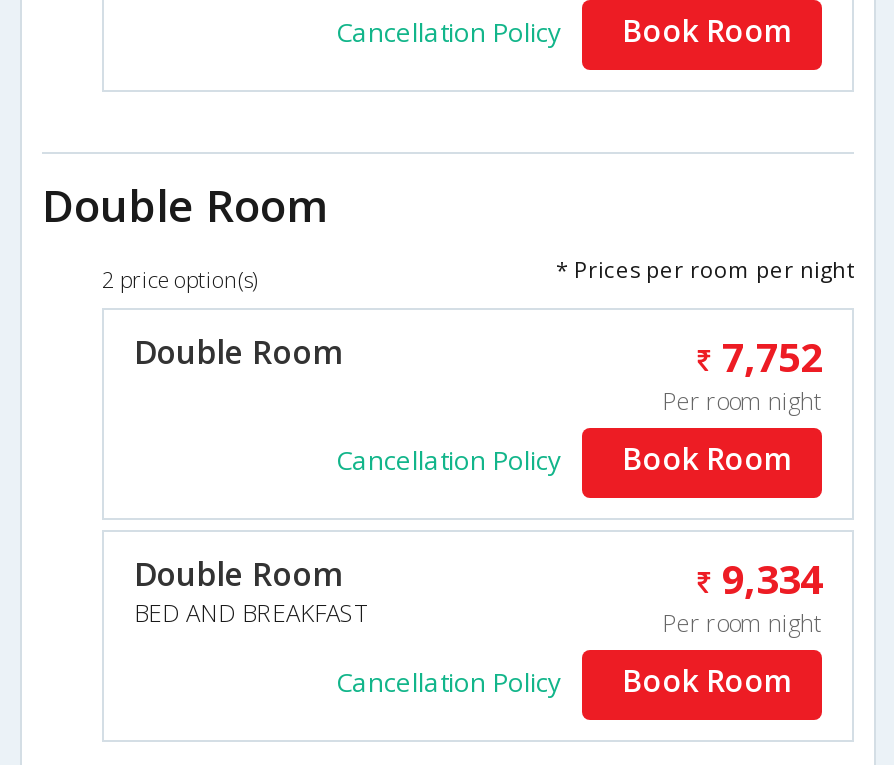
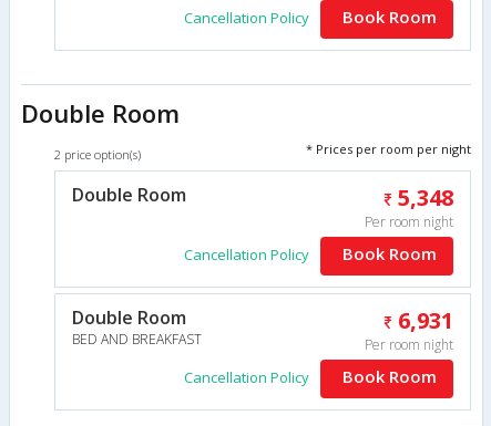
[722,330,822,384] 7,752 -> [398,182,453,212] 5,348
[722,552,822,606] 9,334 -> [398,305,453,335] 6,931

